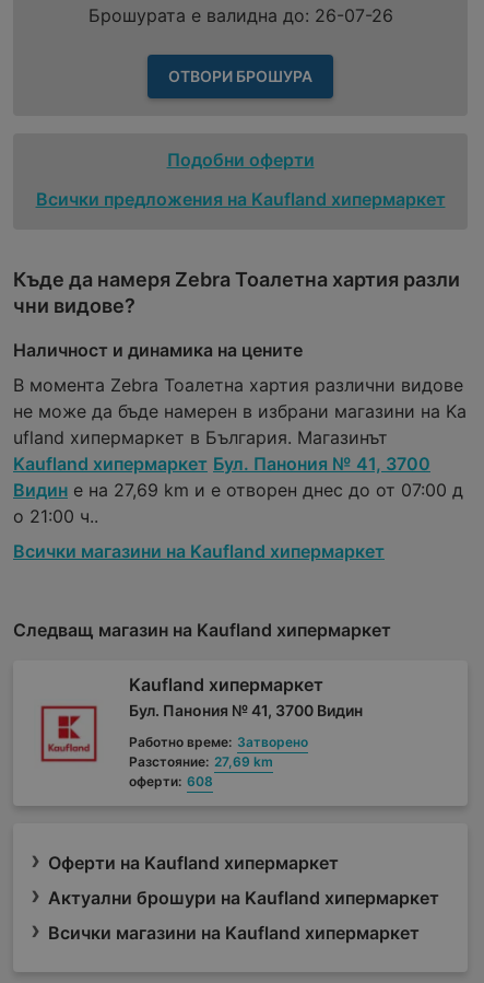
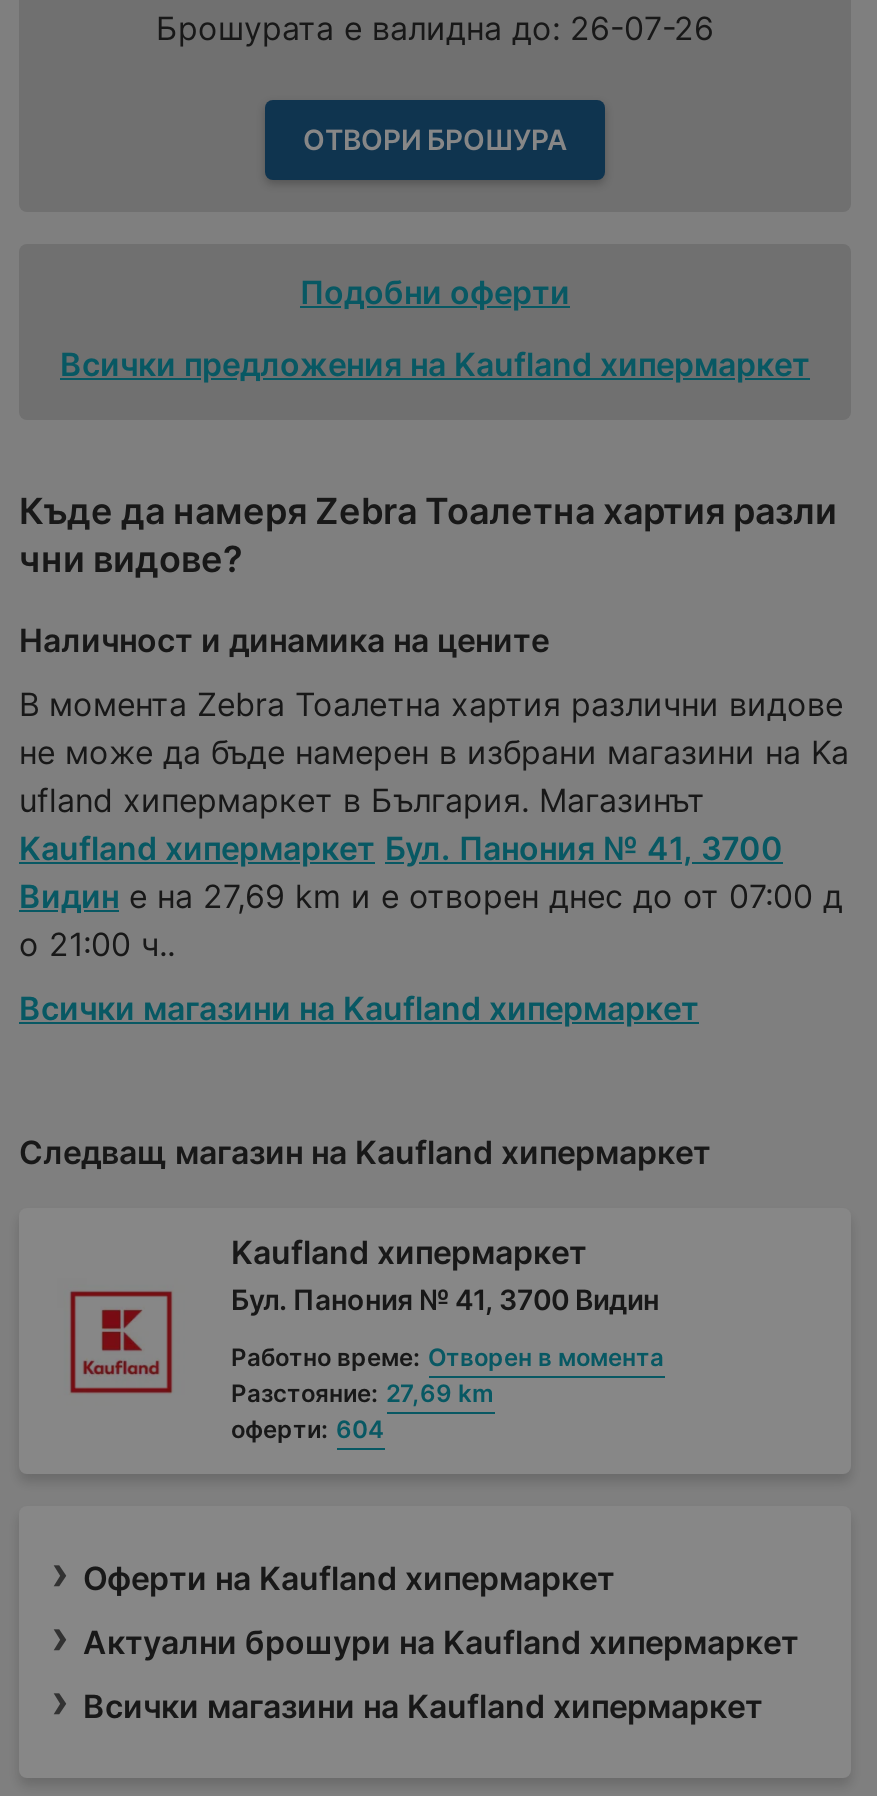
[129,733,308,750] Работно време: Затворено -> [231,1341,664,1371] Работно време: Отворен в момента
[129,773,213,789] оферти: 608 -> [231,1413,384,1443] оферти: 604

